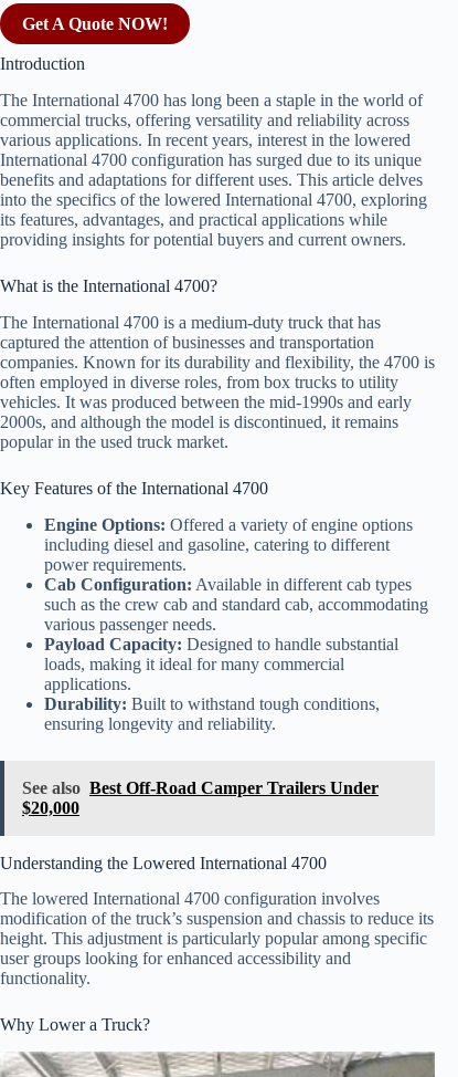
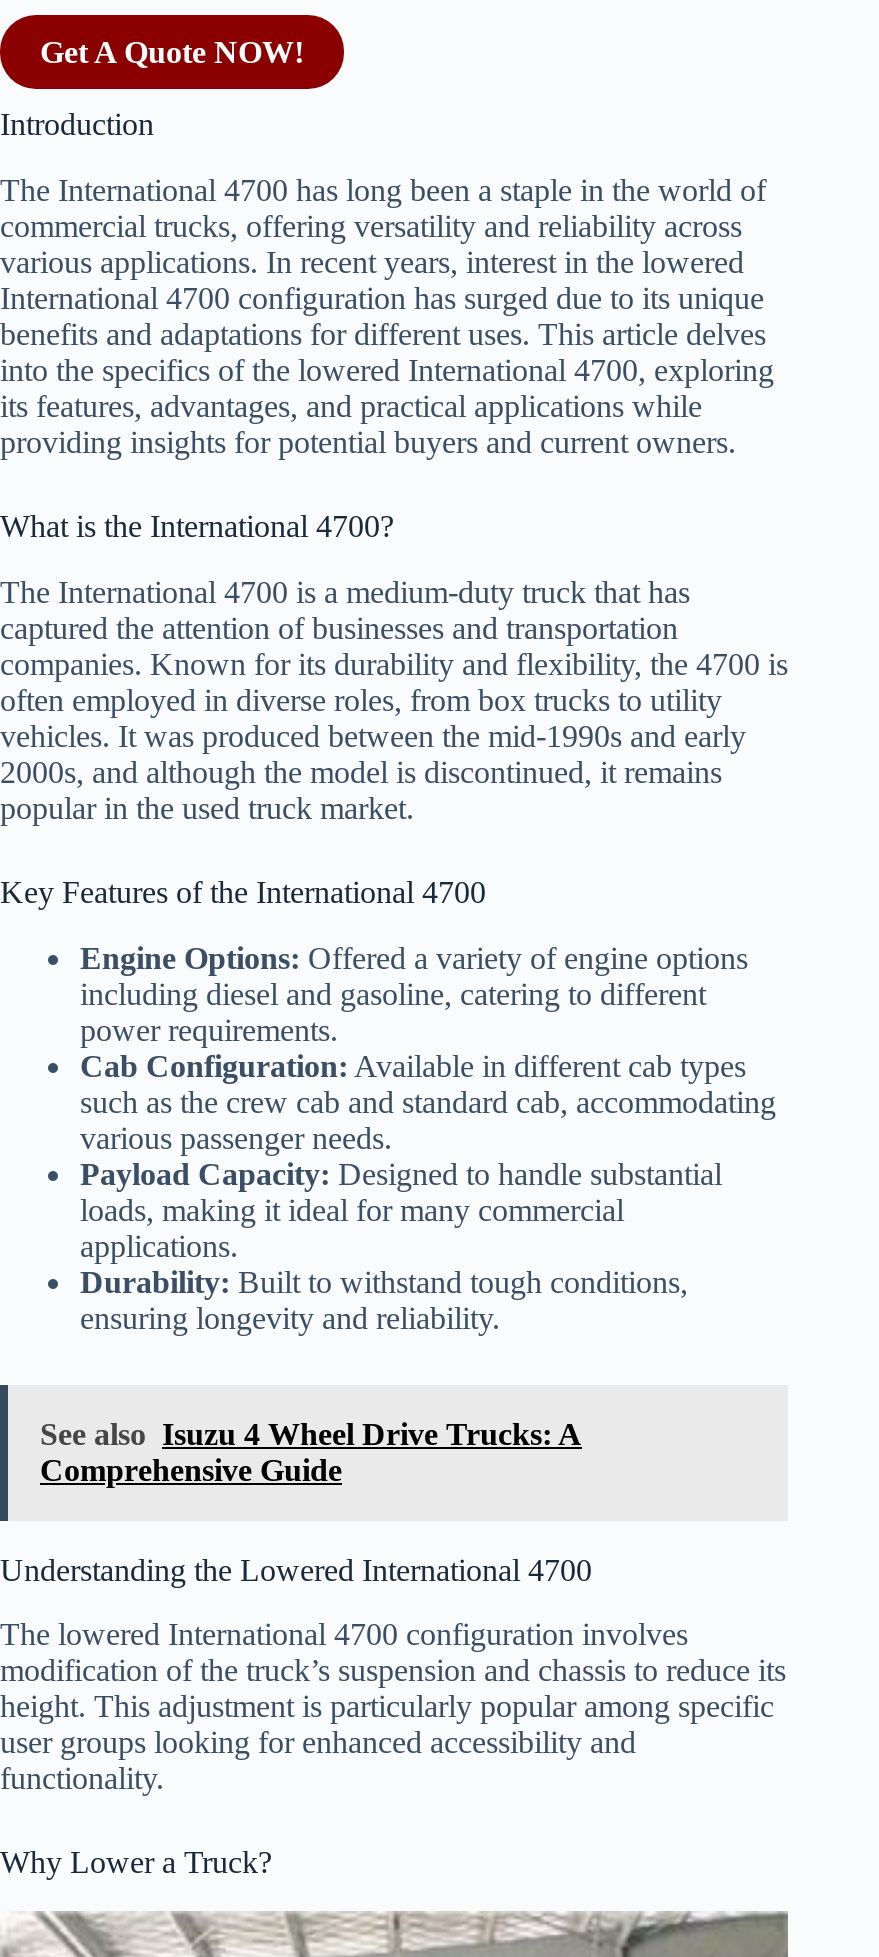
[22,778,379,817] See also Best Off-Road Camper Trailers Under | $20,000 -> [40,1416,582,1486] See also Isuzu 4 Wheel Drive Trucks: A | Comprehensive Guide

